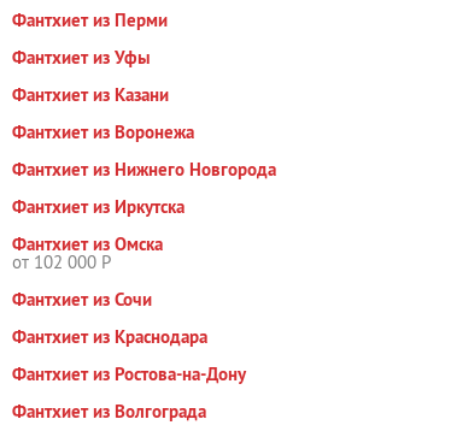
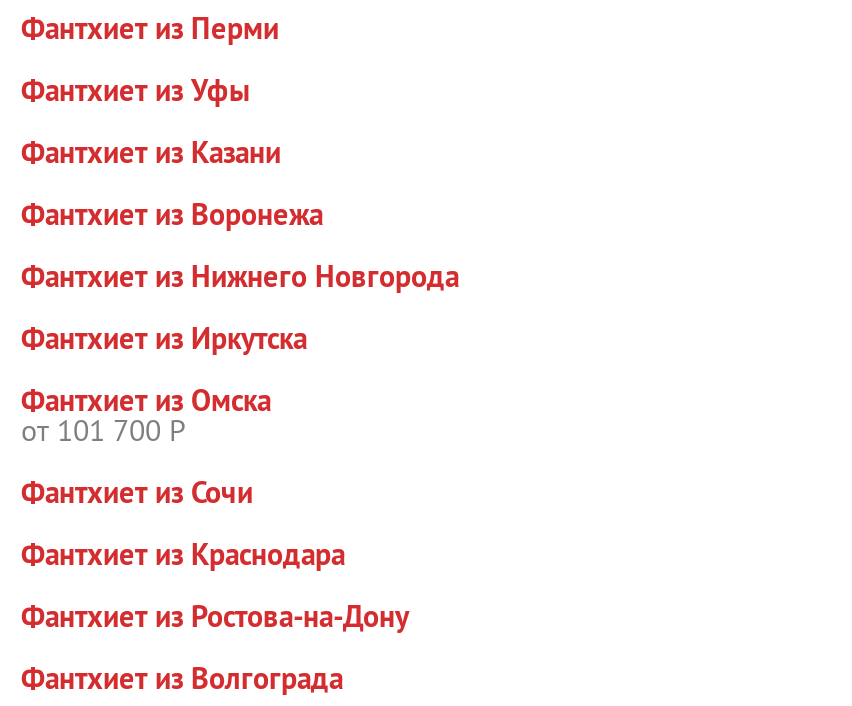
[12,251,111,274] от 102 000 Р -> [21,411,185,449] от 101 700 Р

